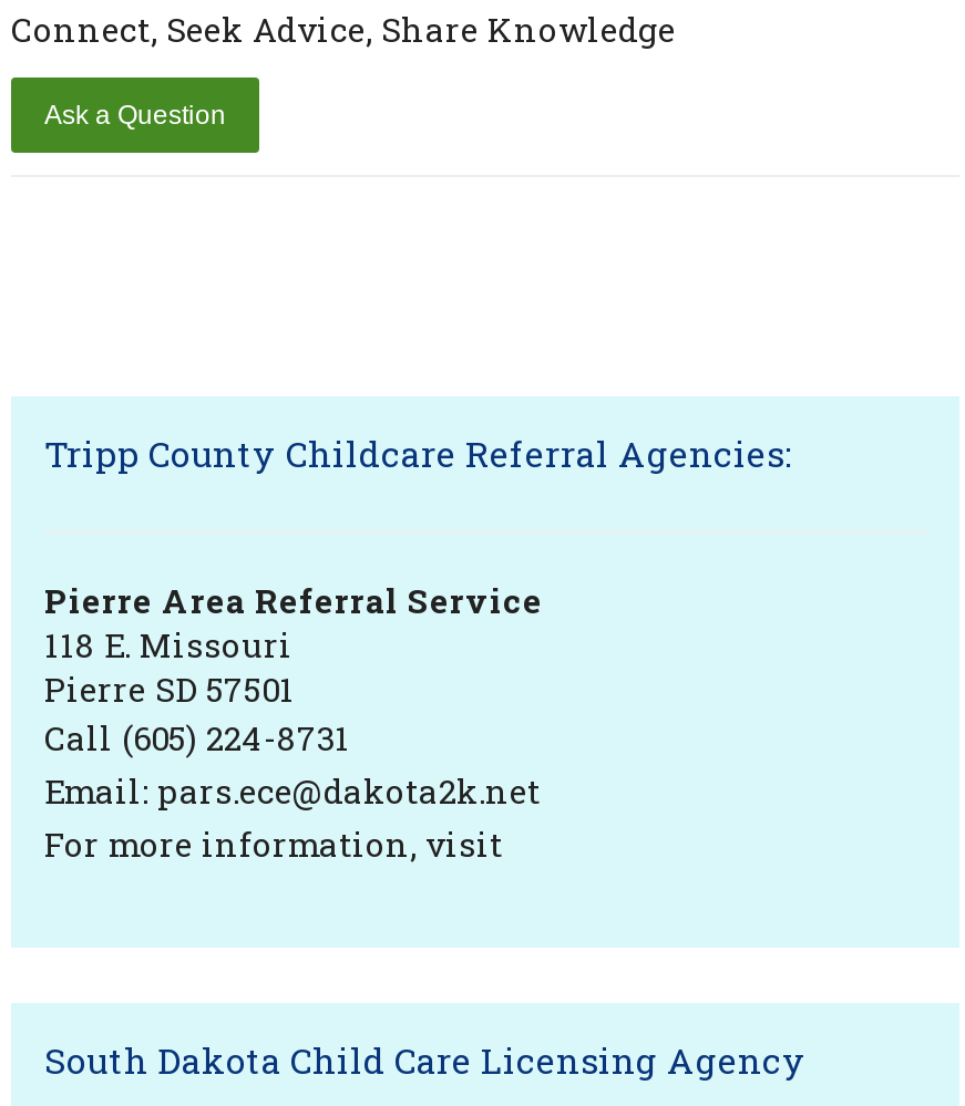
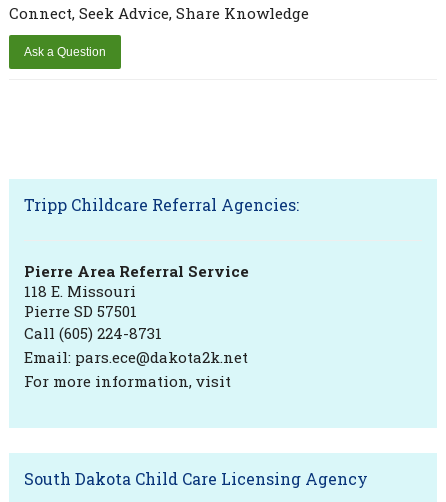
[44,430,791,476] Tripp County Childcare Referral Agencies: -> [24,194,299,215] Tripp Childcare Referral Agencies:

